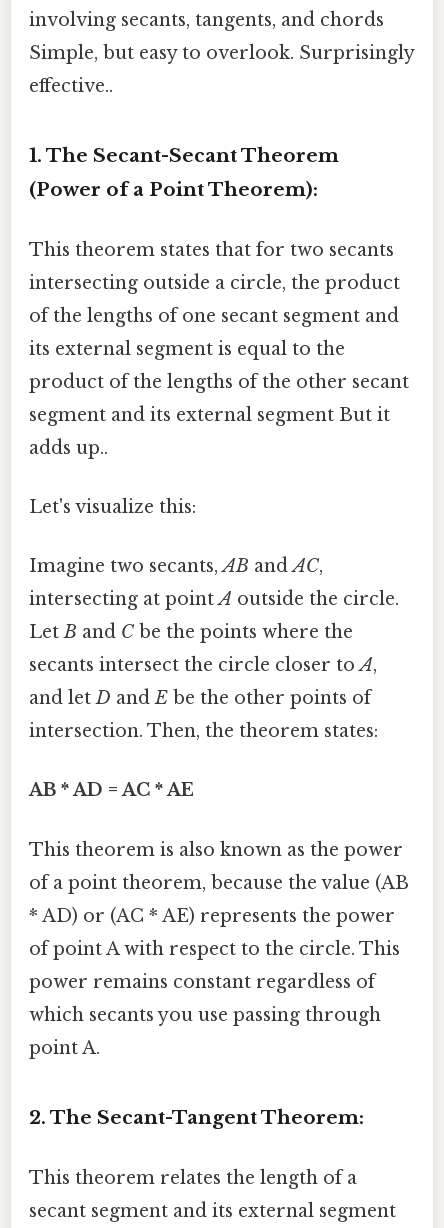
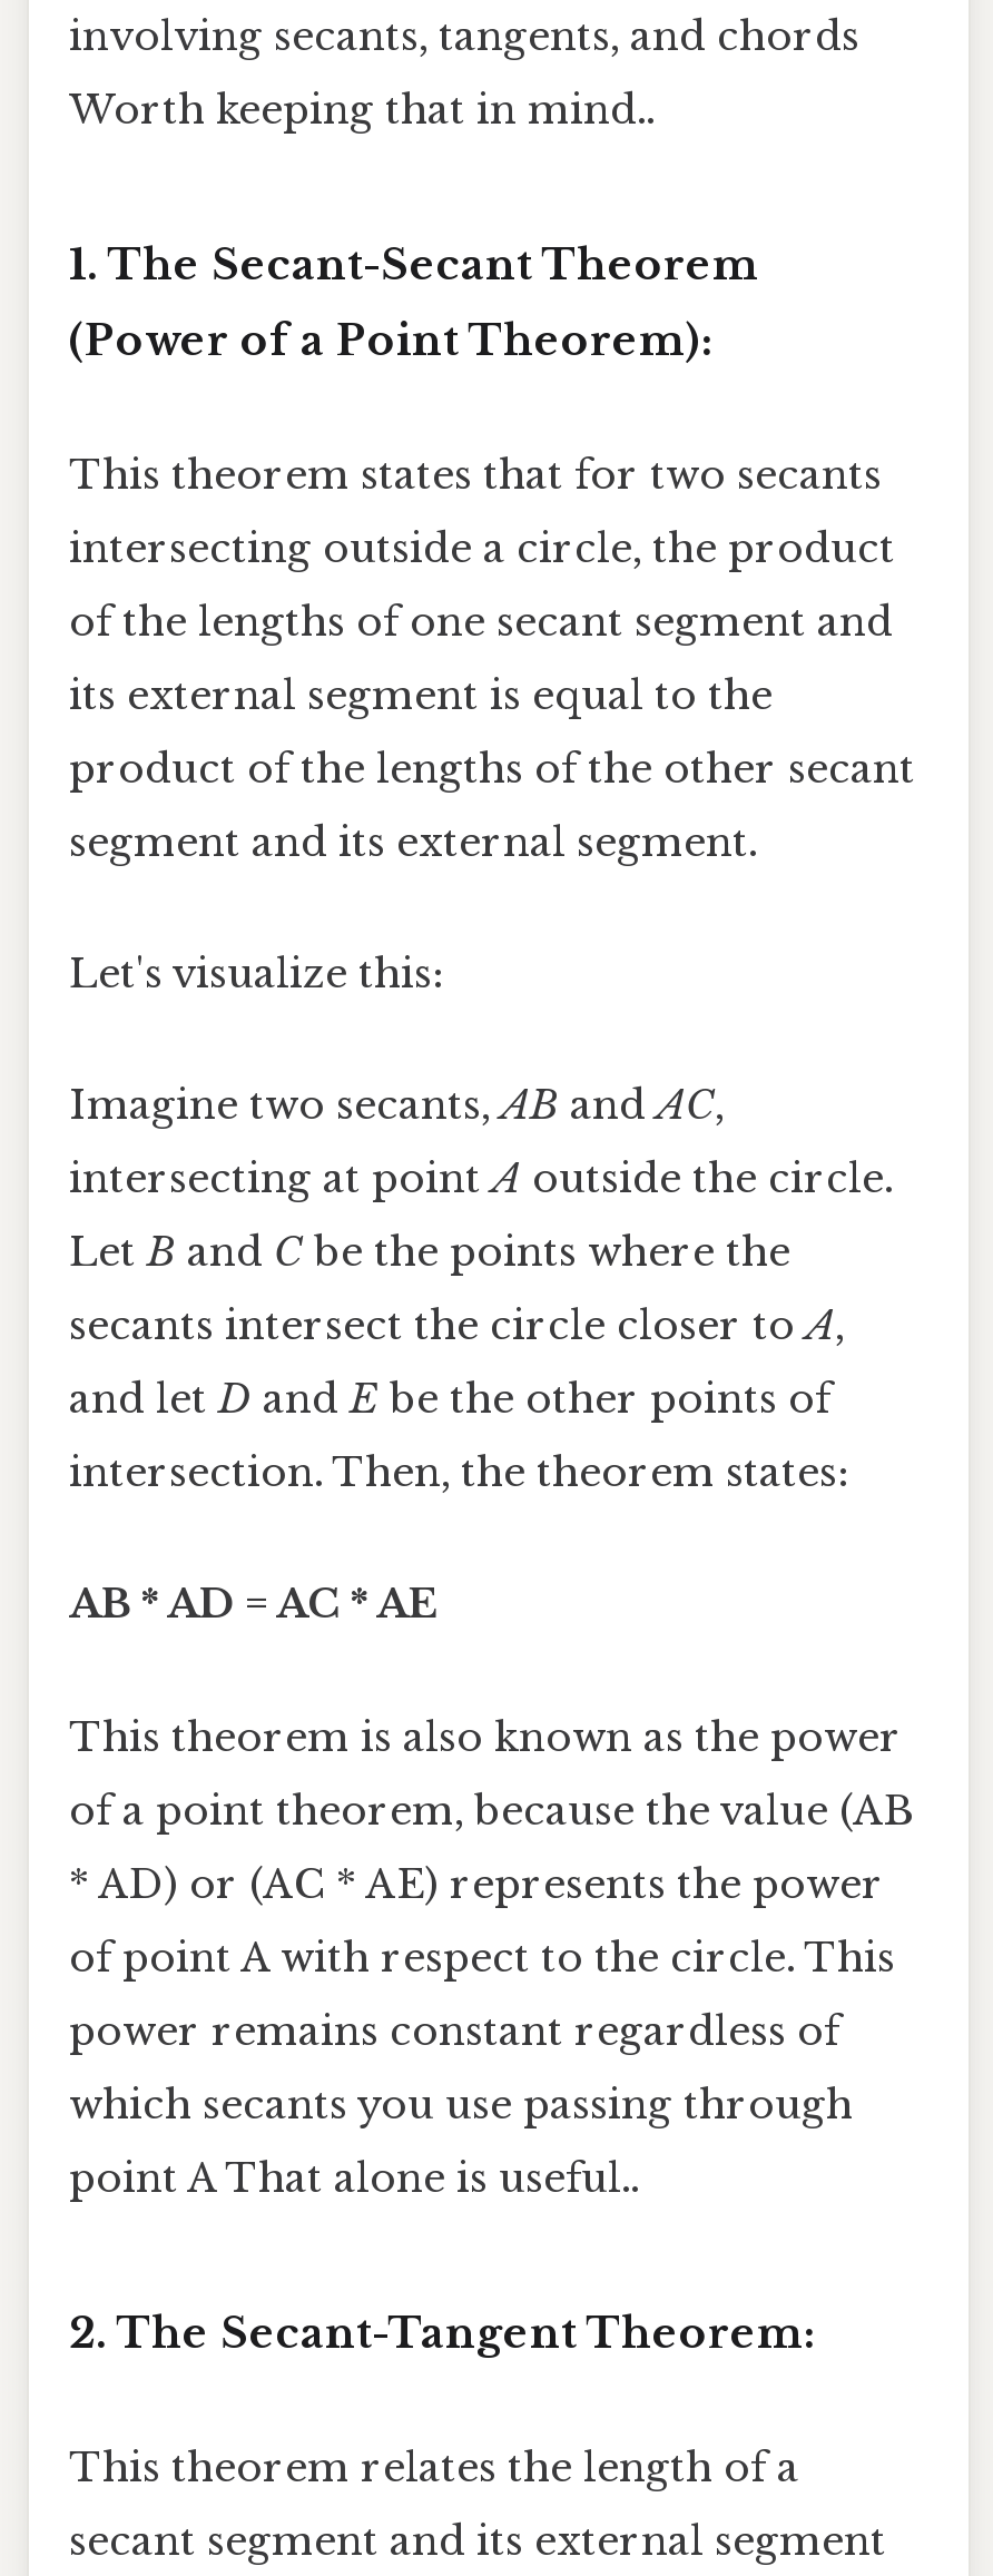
[29,41,414,96] Simple, but easy to overlook. Surprisingly | effective.. -> [69,85,655,134] Worth keeping that in mind..
[29,404,390,459] segment and its external segment But it | adds up.. -> [69,817,757,866] segment and its external segment.
[29,1037,100,1059] point A. -> [69,2153,639,2202] point A That alone is useful..

